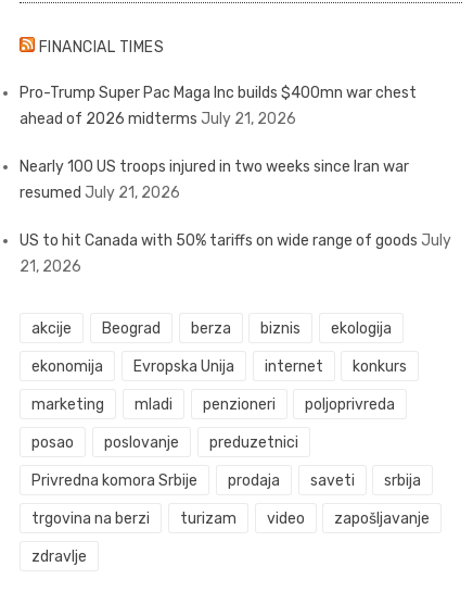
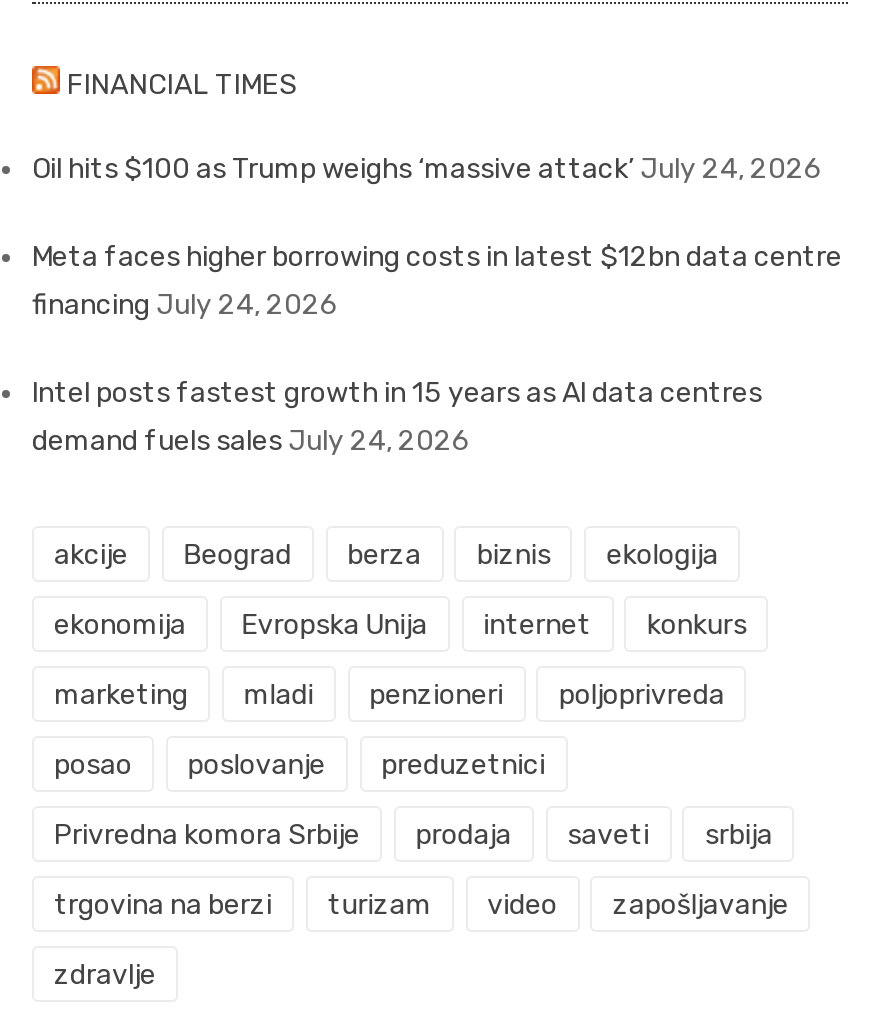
[20,84,417,128] Pro-Trump Super Pac Maga Inc builds $400mn war chest | ahead of 2026 midterms July 21, 2026 -> [32,152,822,186] Oil hits $100 as Trump weighs ‘massive attack’ July 24, 2026
[20,158,409,202] Nearly 100 US troops injured in two weeks since Iran war | resumed July 21, 2026 -> [32,240,842,322] Meta faces higher borrowing costs in latest $12bn data centre | financing July 24, 2026
[20,231,451,276] US to hit Canada with 50% tariffs on wide range of goods July | 21, 2026 -> [32,376,762,458] Intel posts fastest growth in 15 years as AI data centres | demand fuels sales July 24, 2026

